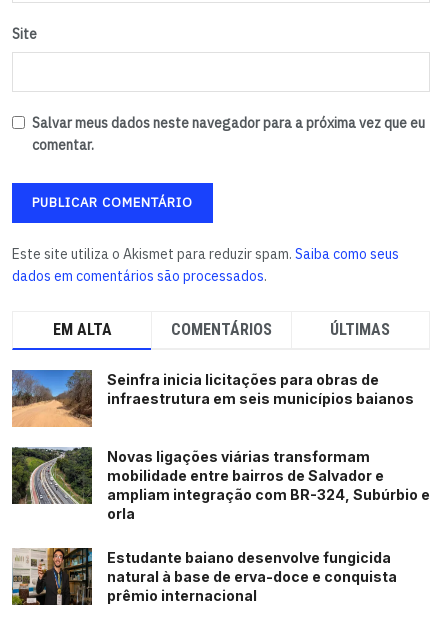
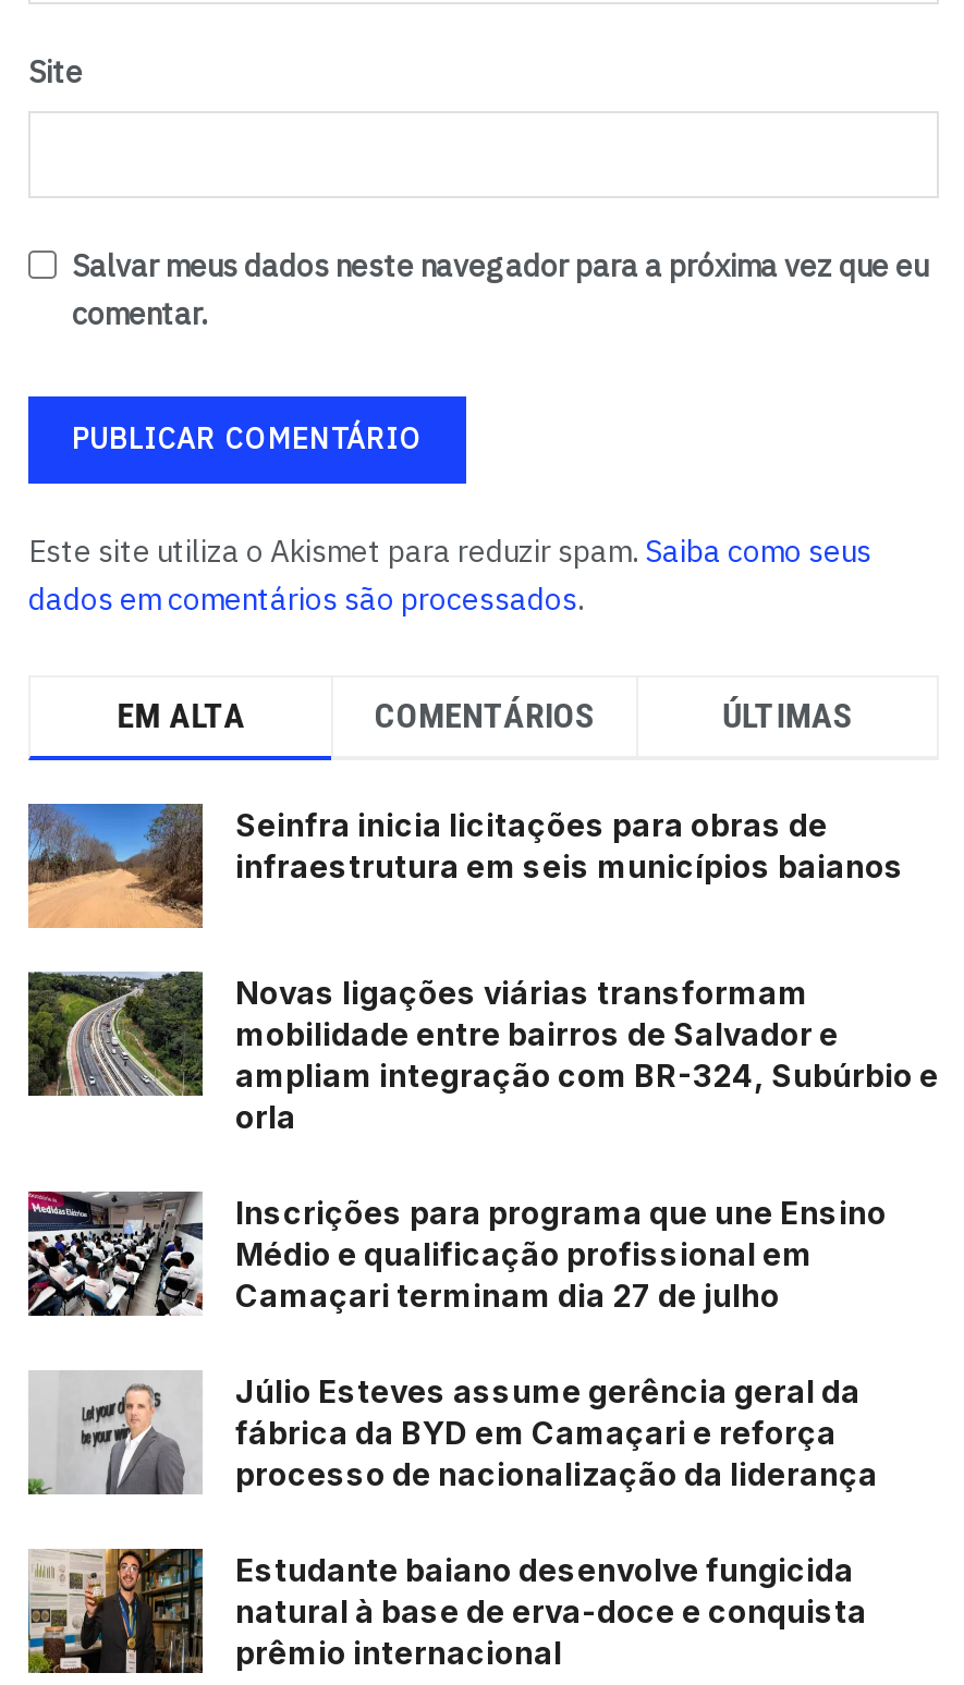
none -> [26,1189,887,1493] [image] | Inscrições para programa que une Ensino | Médio e qualificação profissional em | Camaçari terminam dia 27 de julho | Júlio Esteves assume gerência geral da | fábrica da BYD em Camaçari e reforça | processo de nacionalização da liderança
none -> [26,1370,203,1497] [image]

